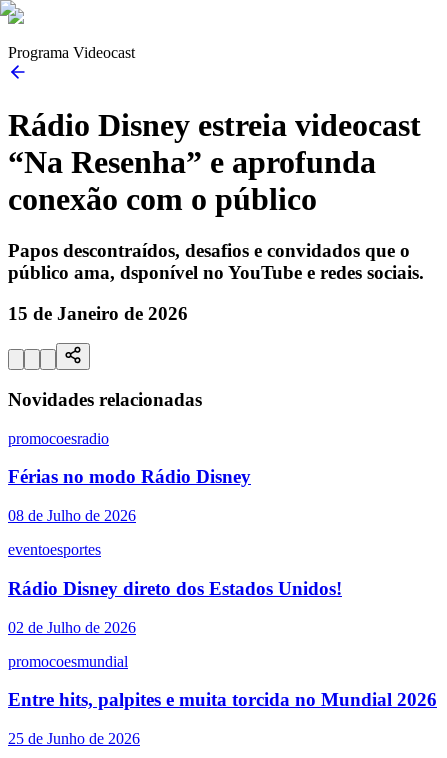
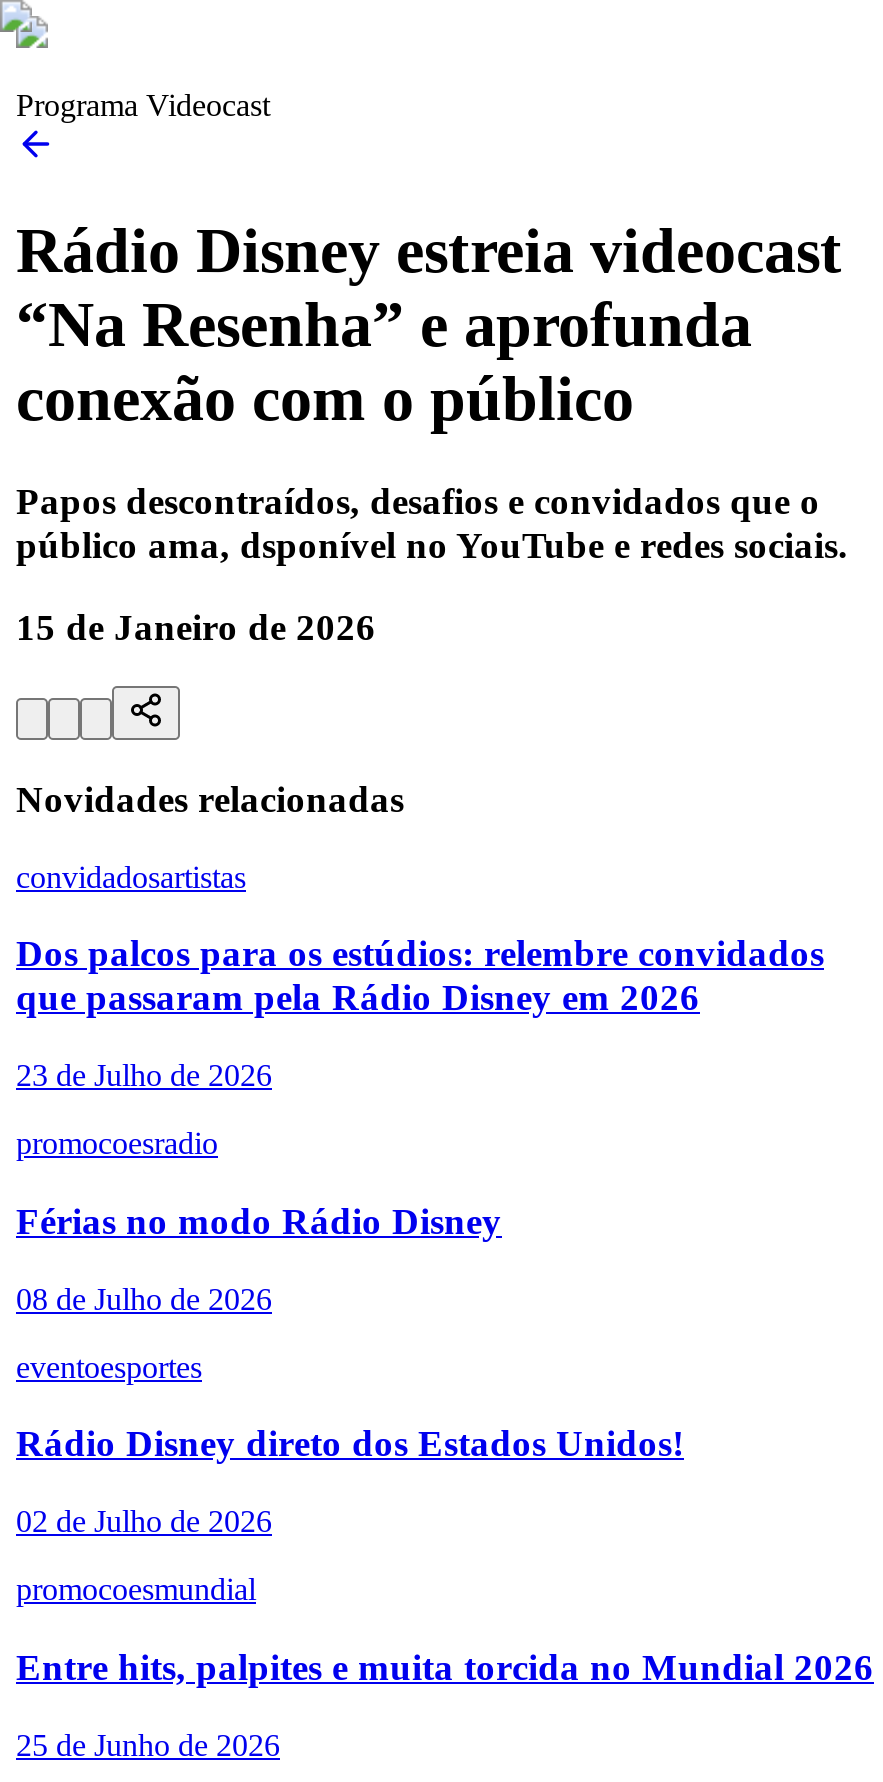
none -> [16,860,824,1092] convidadosartistas | Dos palcos para os estúdios: relembre convidados | que passaram pela Rádio Disney em 2026 | 23 de Julho de 2026

